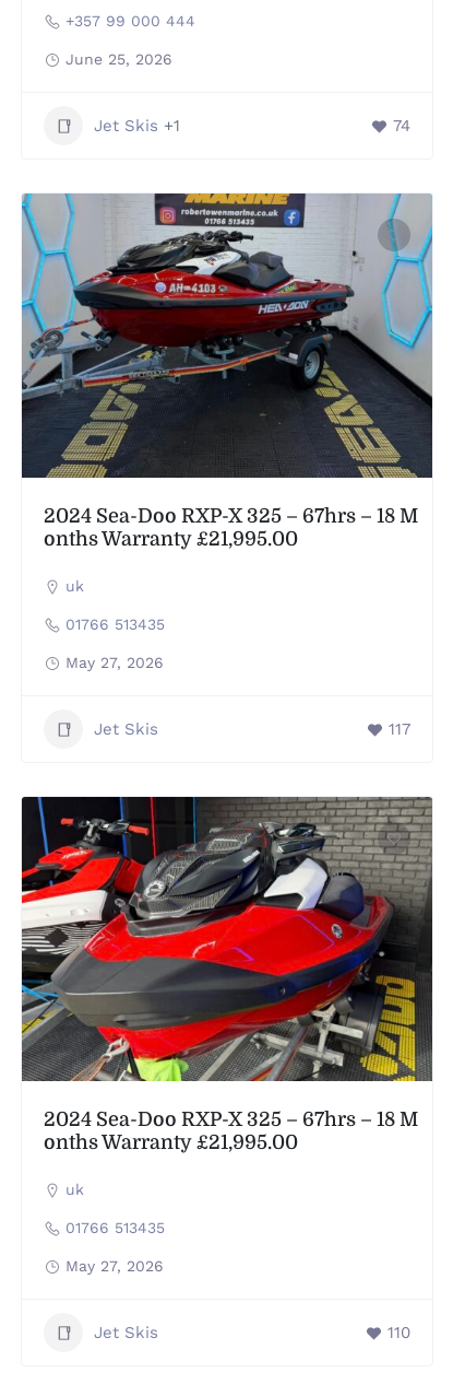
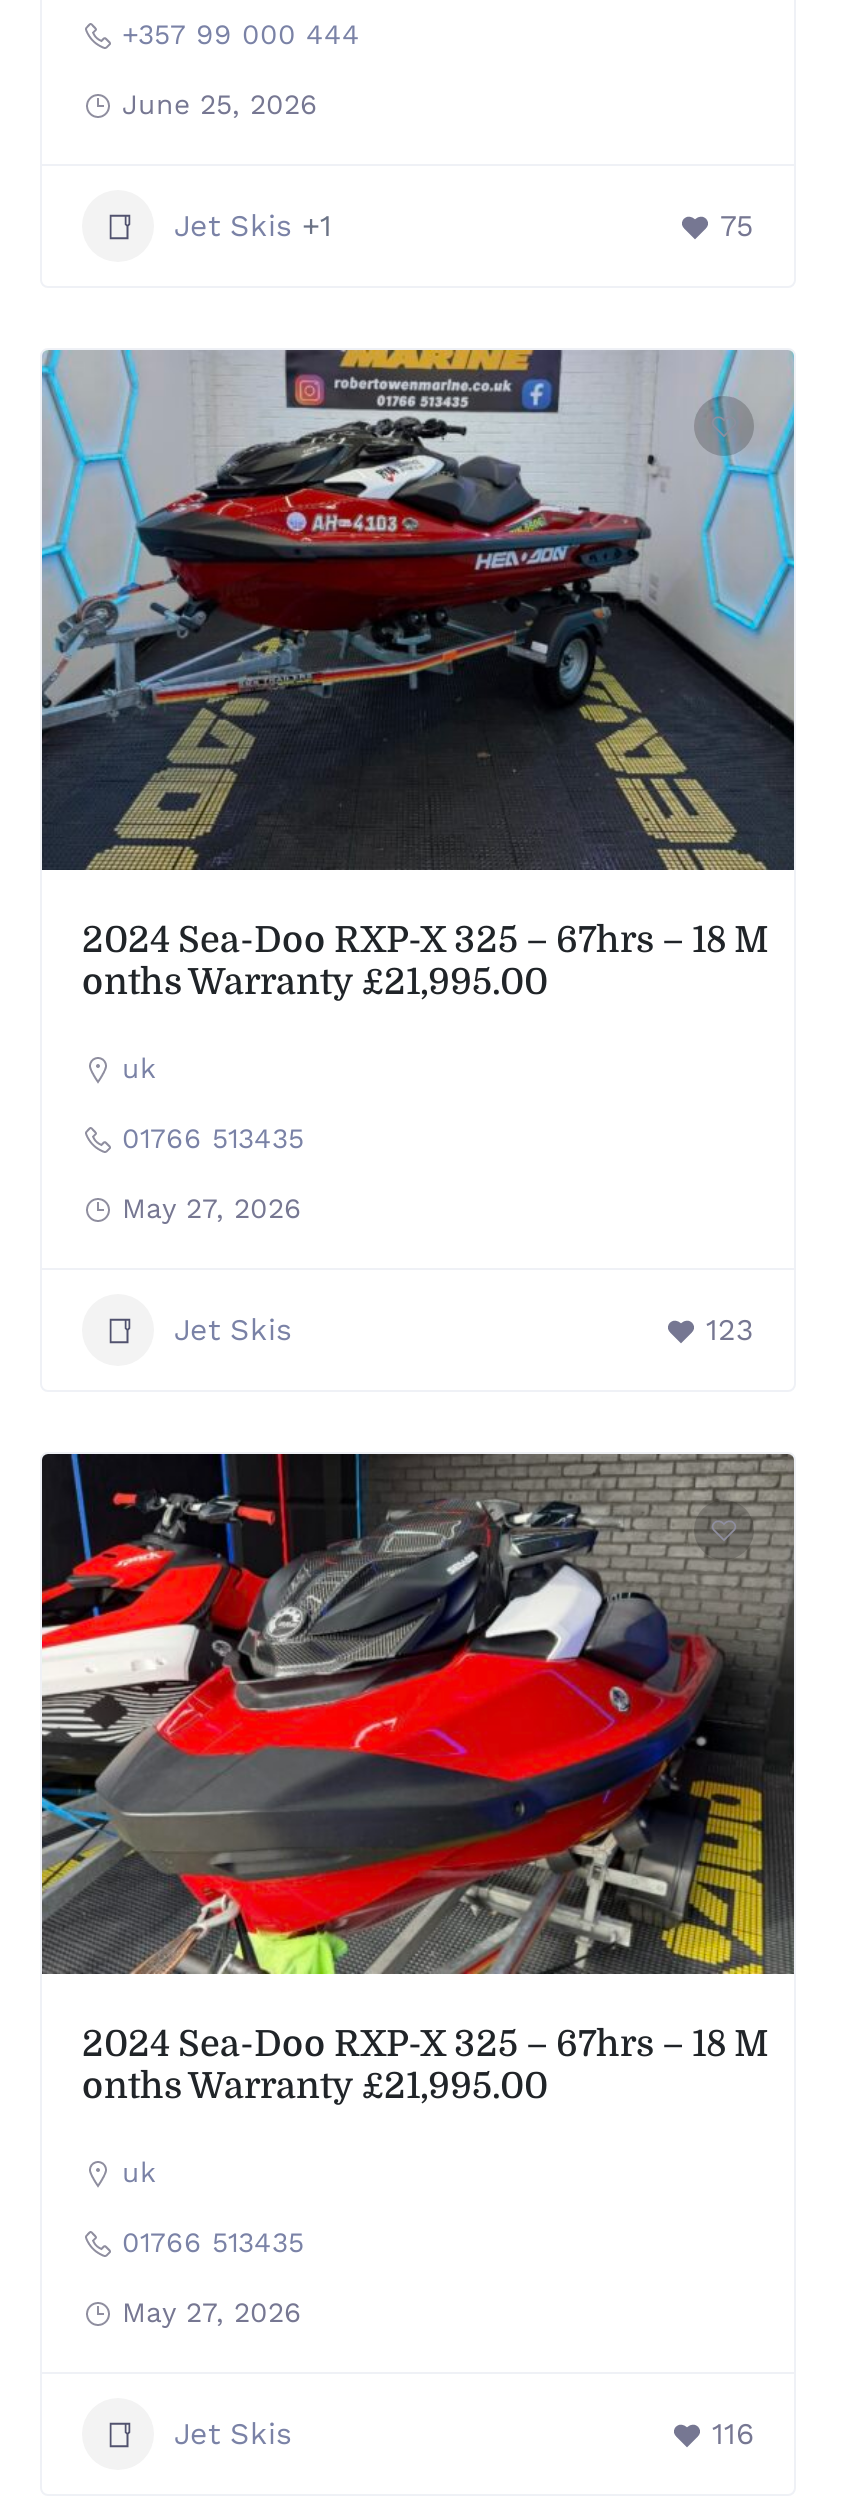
[393,115,410,135] 74 -> [720,207,754,243] 75
[389,719,410,738] 117 -> [706,1311,754,1347] 123
[388,1322,410,1342] 110 -> [712,2415,754,2451] 116

